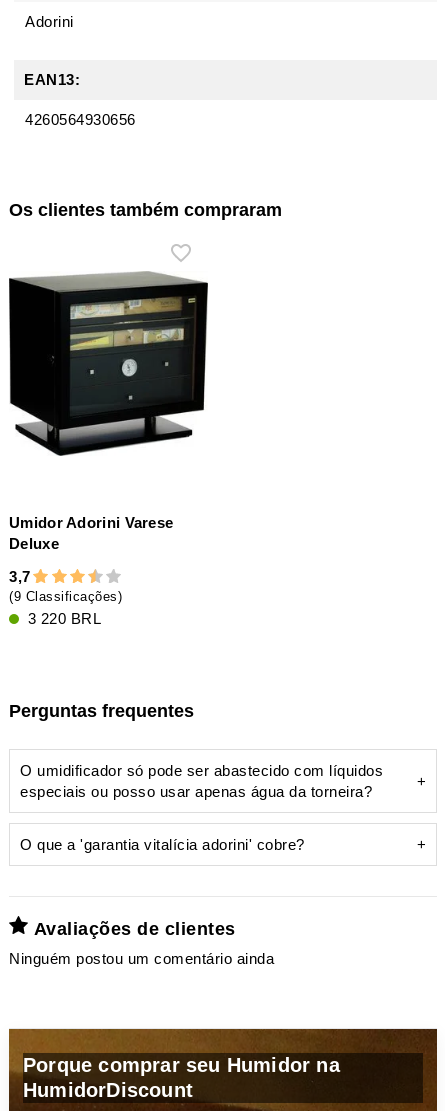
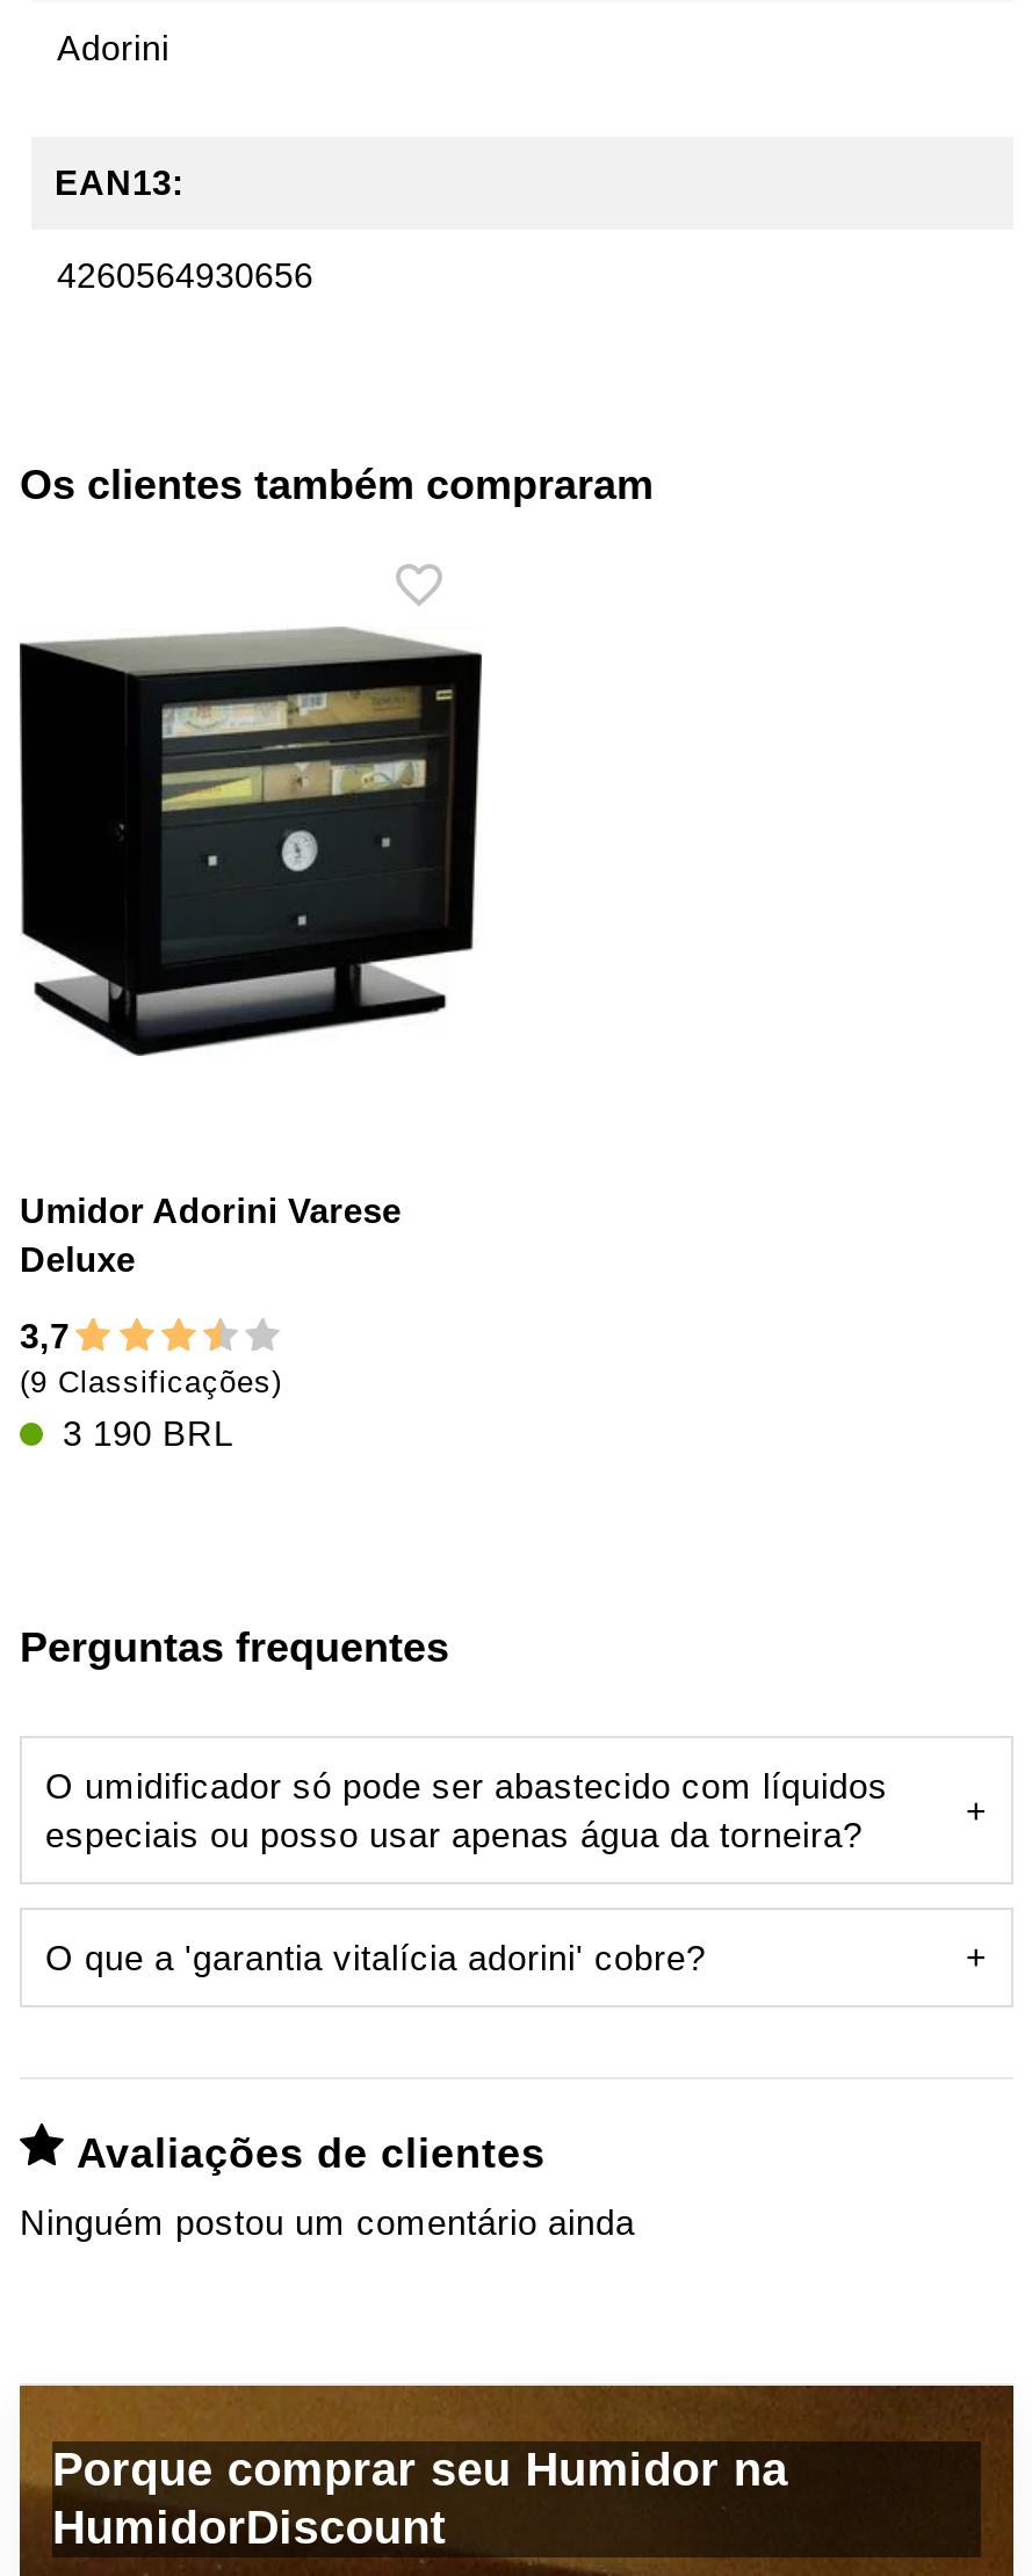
[23,610,101,627] 3 220 BRL -> [52,1413,233,1452] 3 190 BRL

